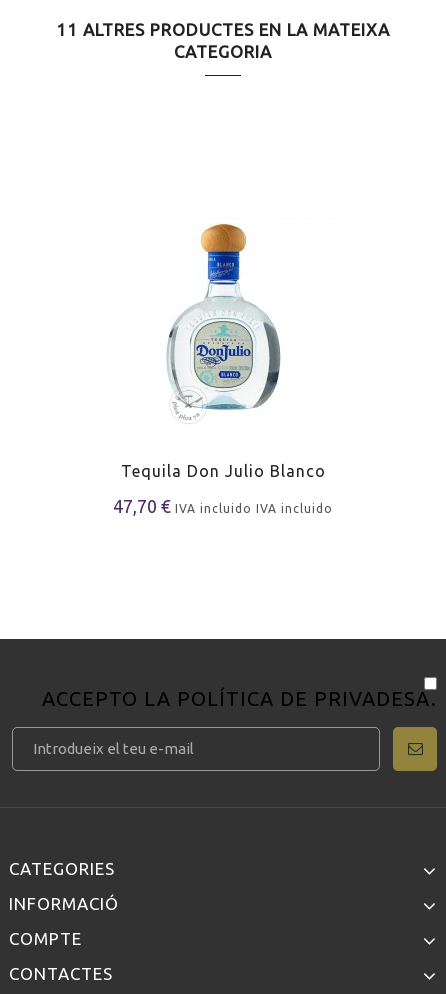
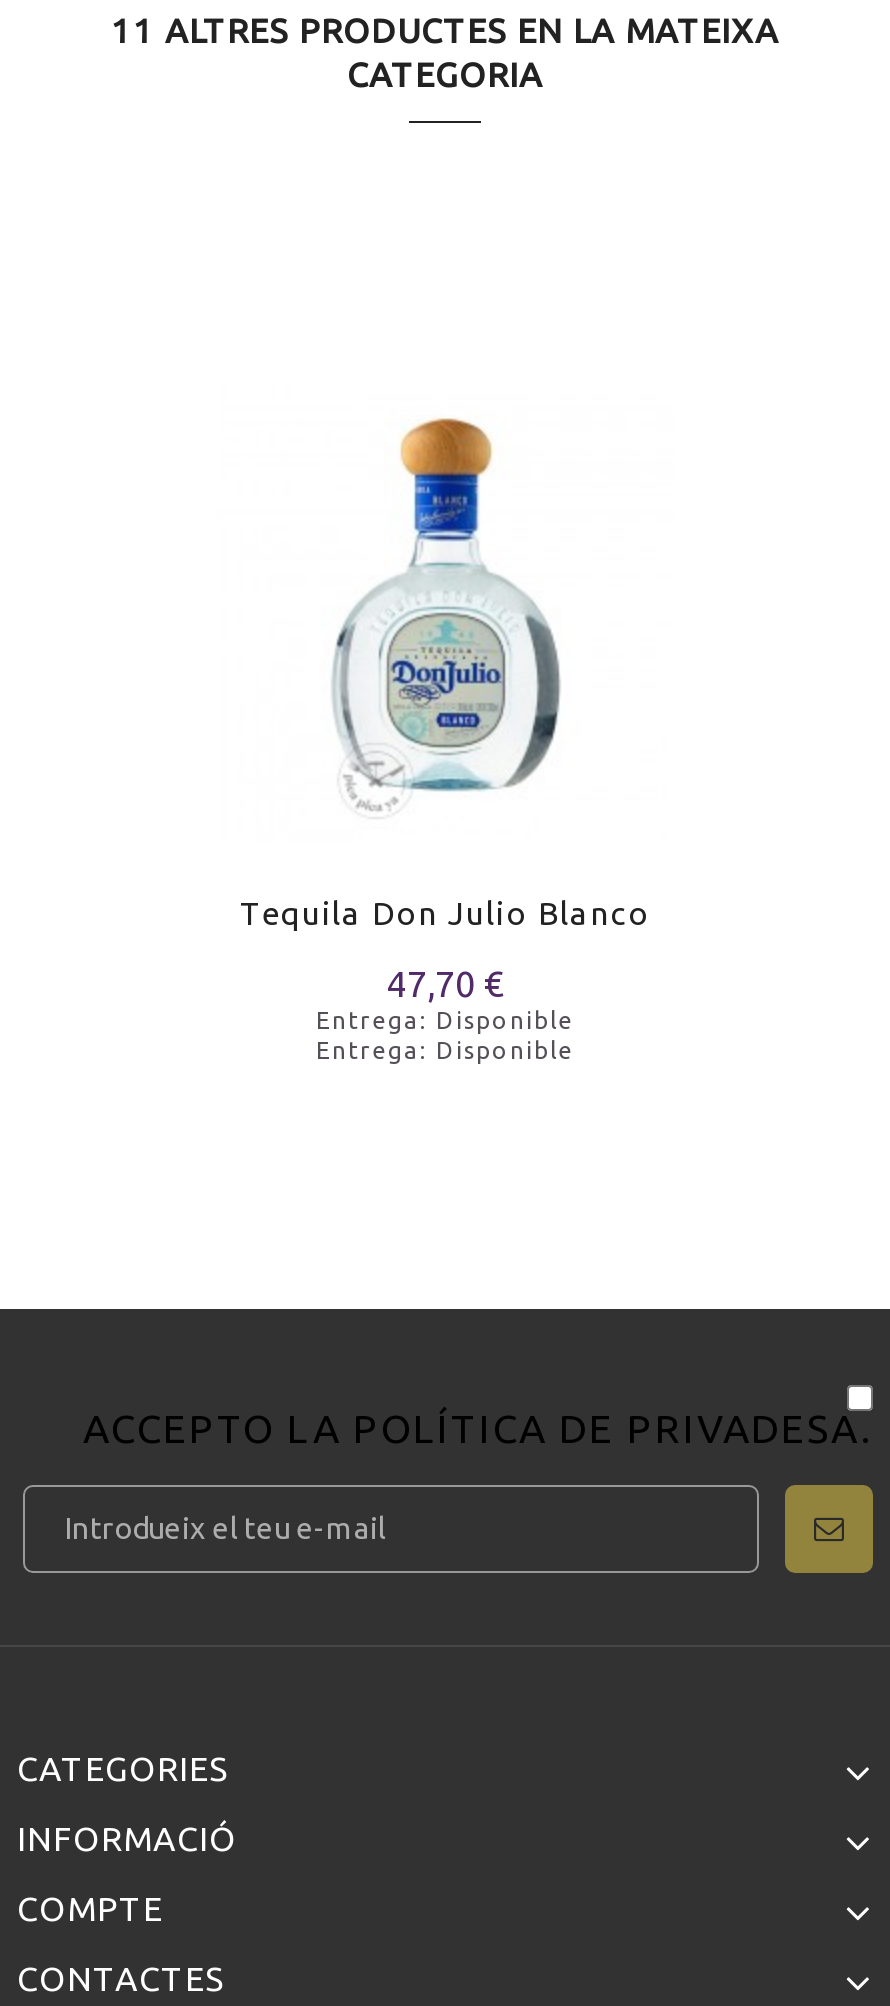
[113,496,333,516] 47,70 € IVA incluido IVA incluido -> [316,963,574,1063] 47,70 € | Entrega: Disponible | Entrega: Disponible

